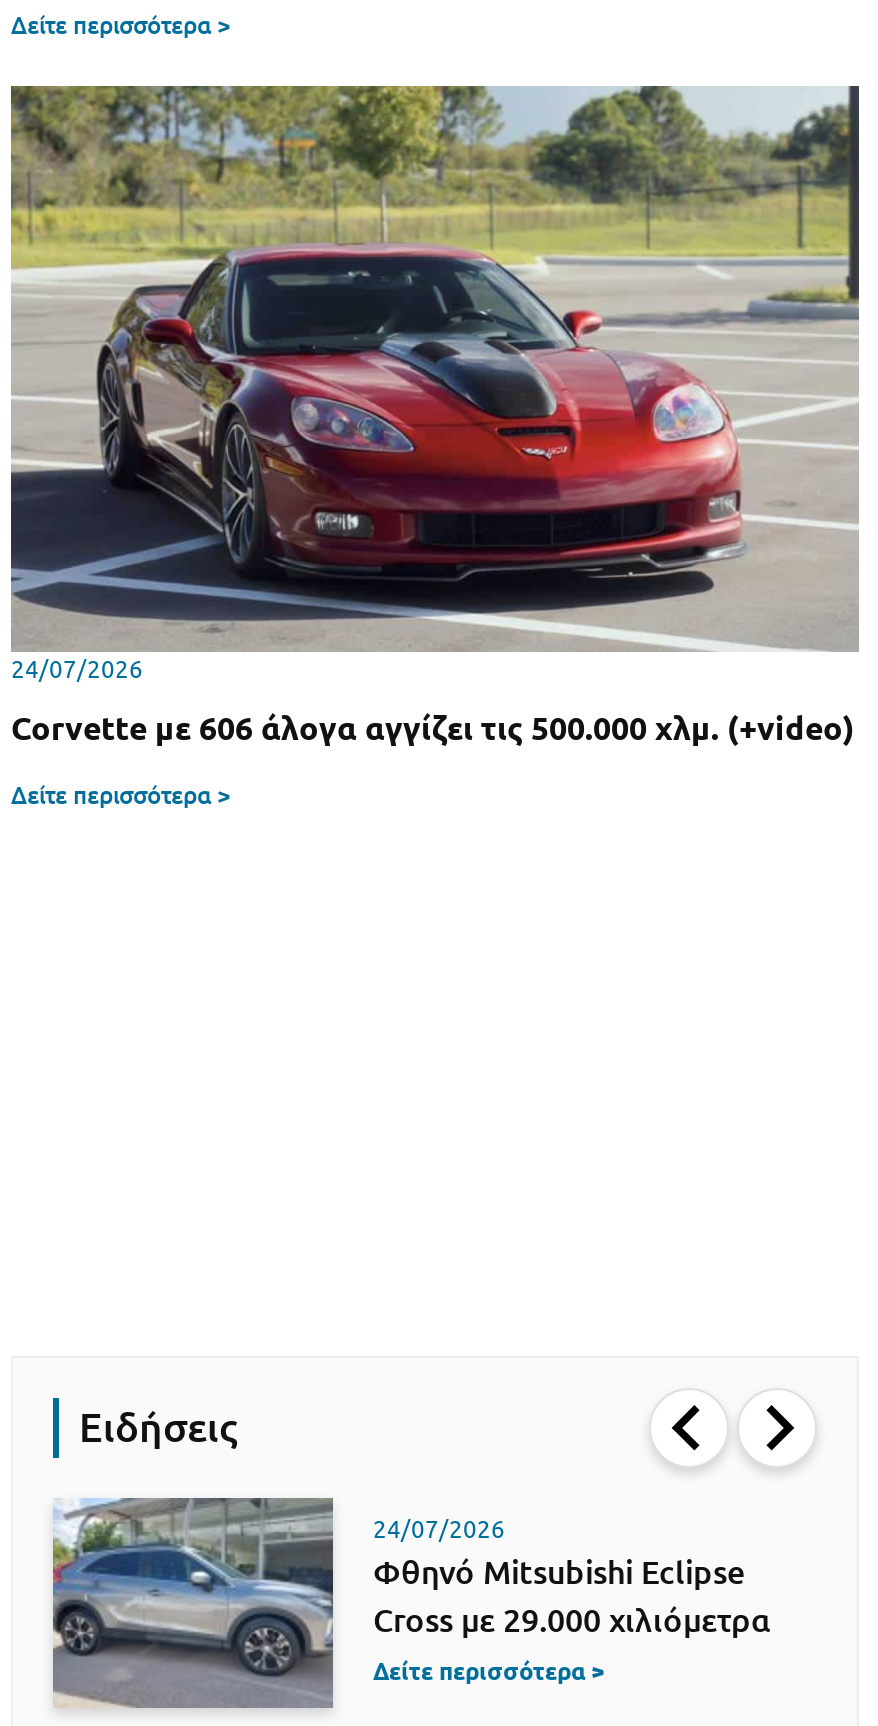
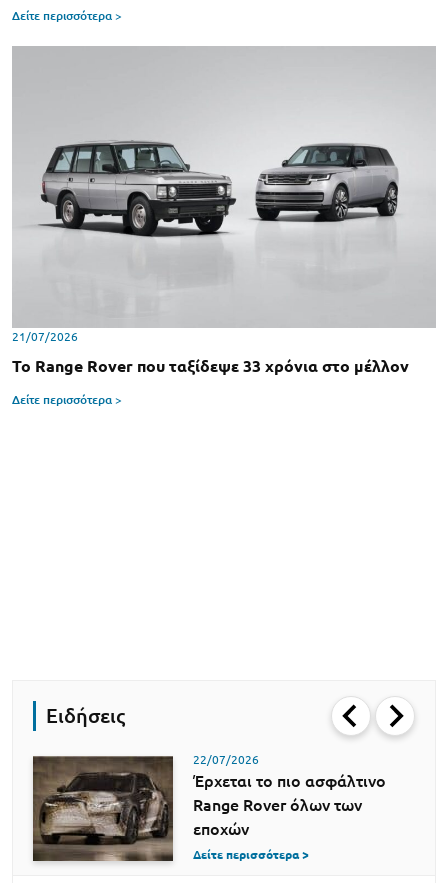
[9,85,859,682] [image] | 24/07/2026 -> [12,46,436,343] [image] | 21/07/2026
[11,710,855,746] Corvette με 606 άλογα αγγίζει τις 500.000 χλμ. (+video) -> [12,357,409,375] Το Range Rover που ταξίδεψε 33 χρόνια στο μέλλον
[51,1497,771,1711] [image] | 24/07/2026 | Φθηνό Mitsubishi Eclipse | Cross με 29.000 χιλιόμετρα -> [32,753,386,874] [image] | 22/07/2026 | Έρχεται το πιο ασφάλτινο | Range Rover όλων των | εποχών

